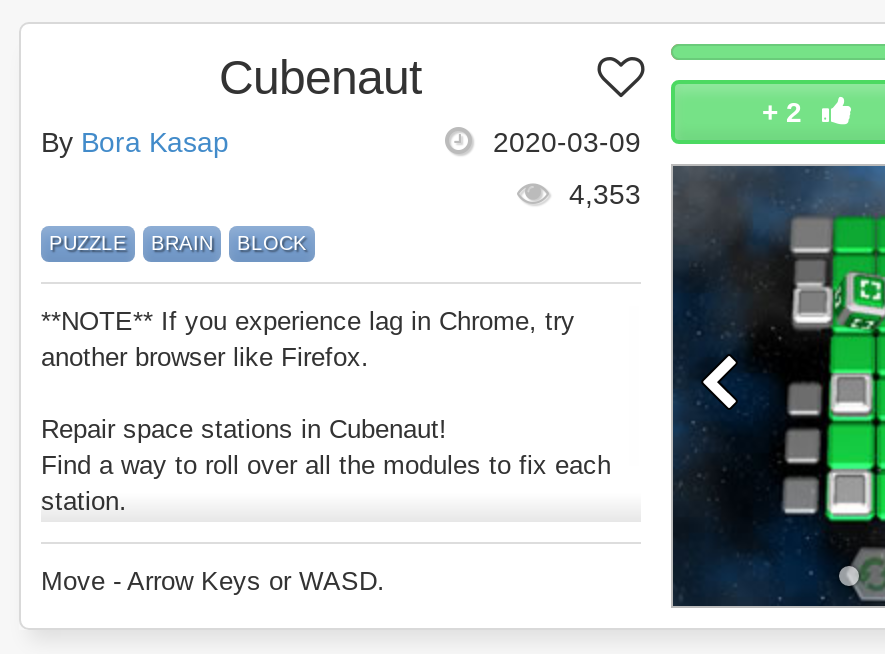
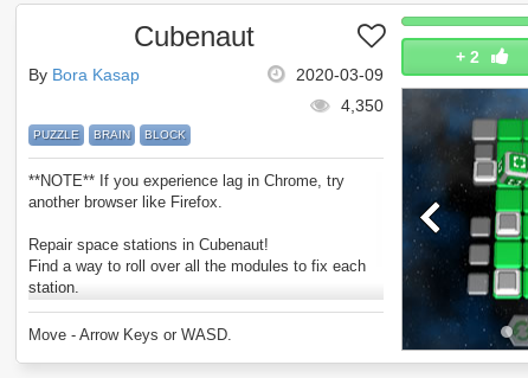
[569,178,641,210] 4,353 -> [341,96,384,115] 4,350

